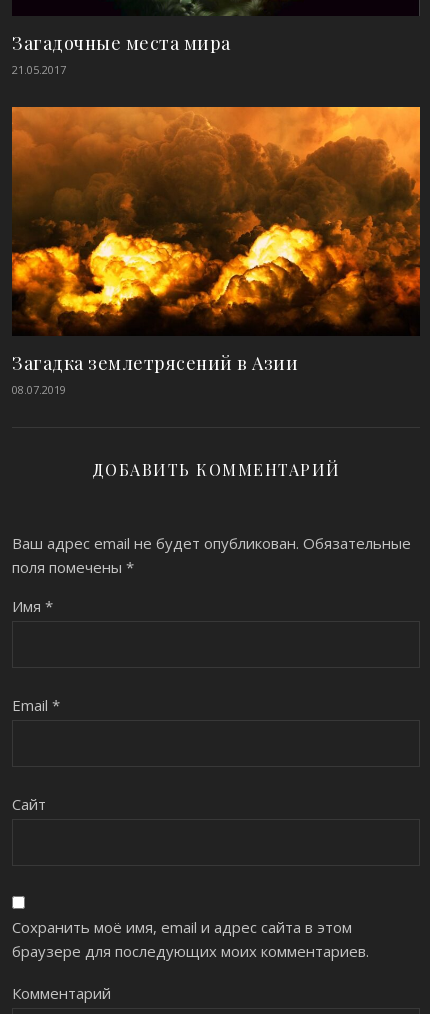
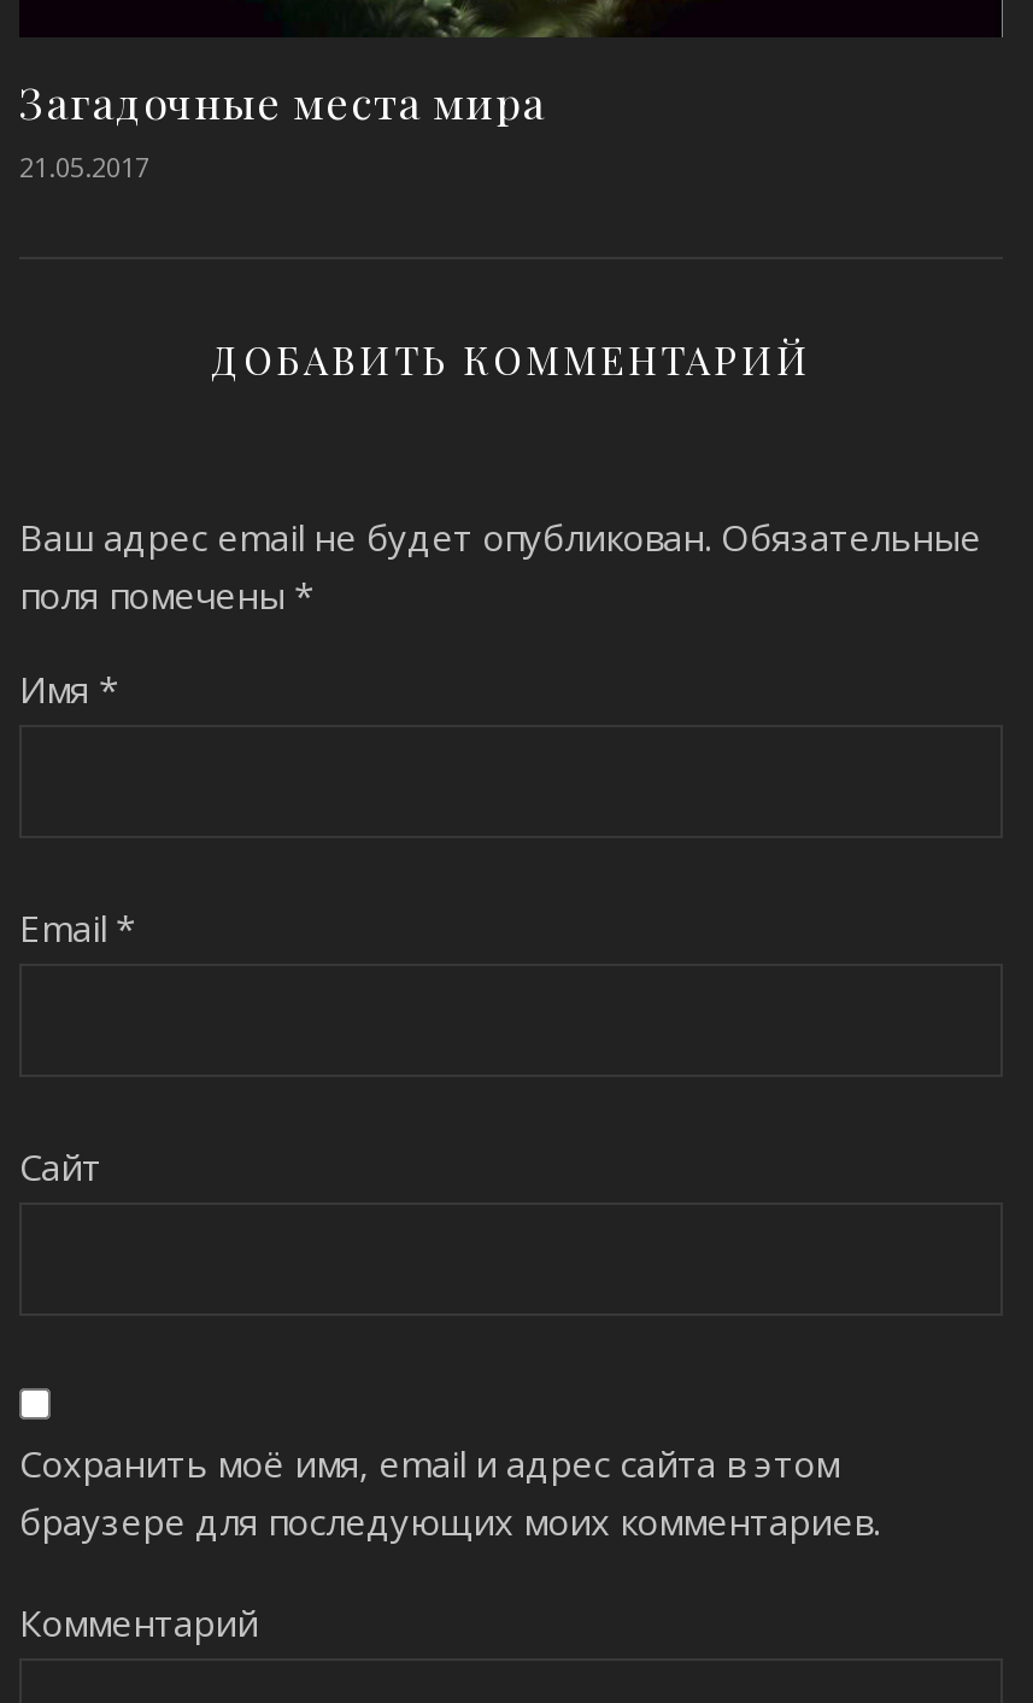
[11,106,421,397] [image] | Загадка землетрясений в Азии | 08.07.2019 -> none

